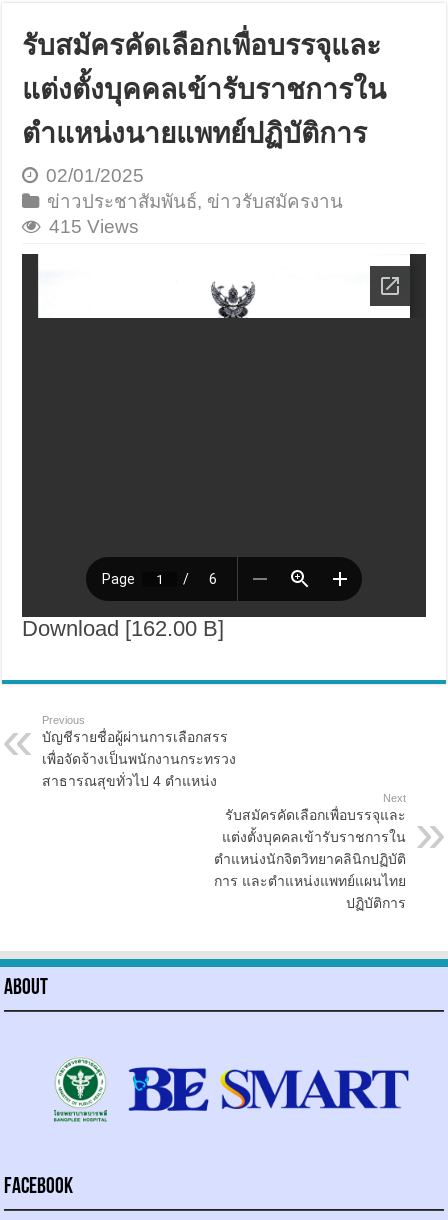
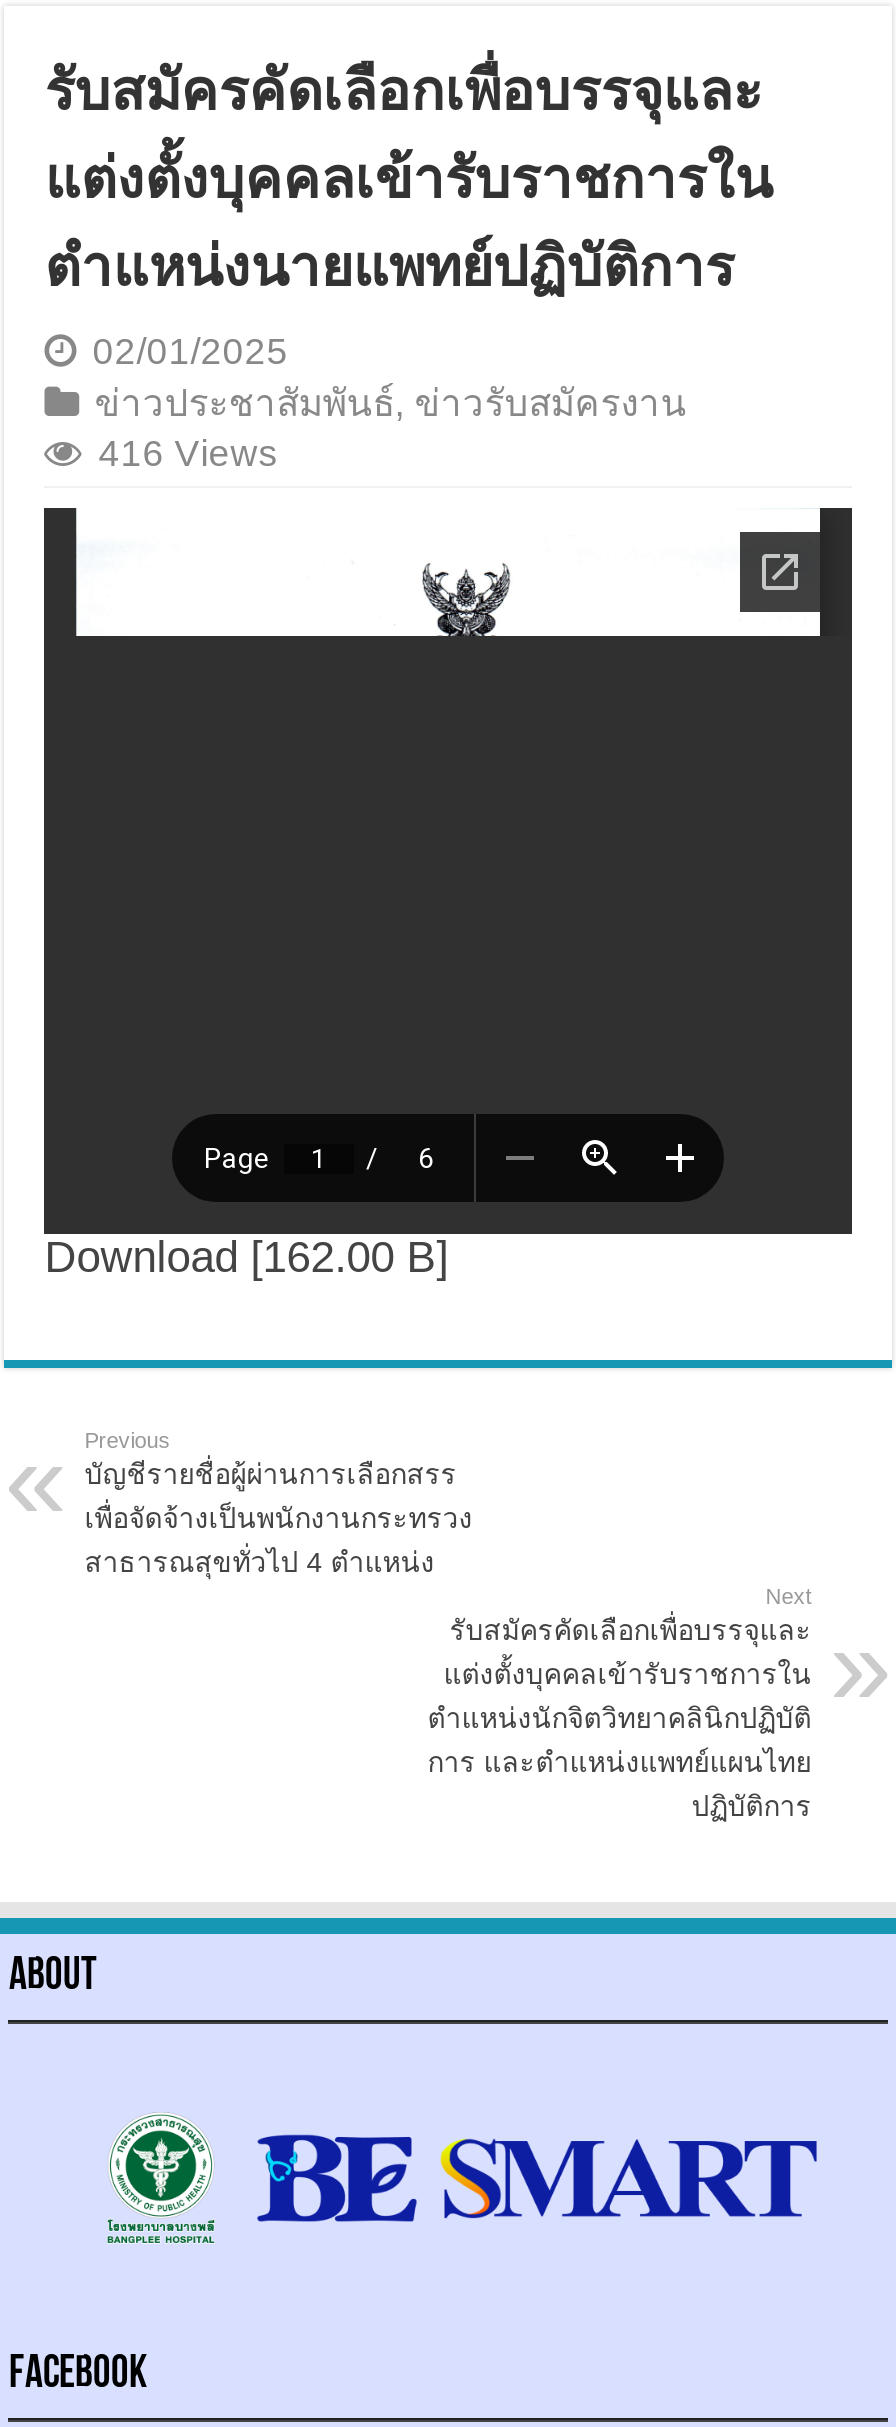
[49,216,139,237] 415 Views -> [98,433,278,475] 416 Views

